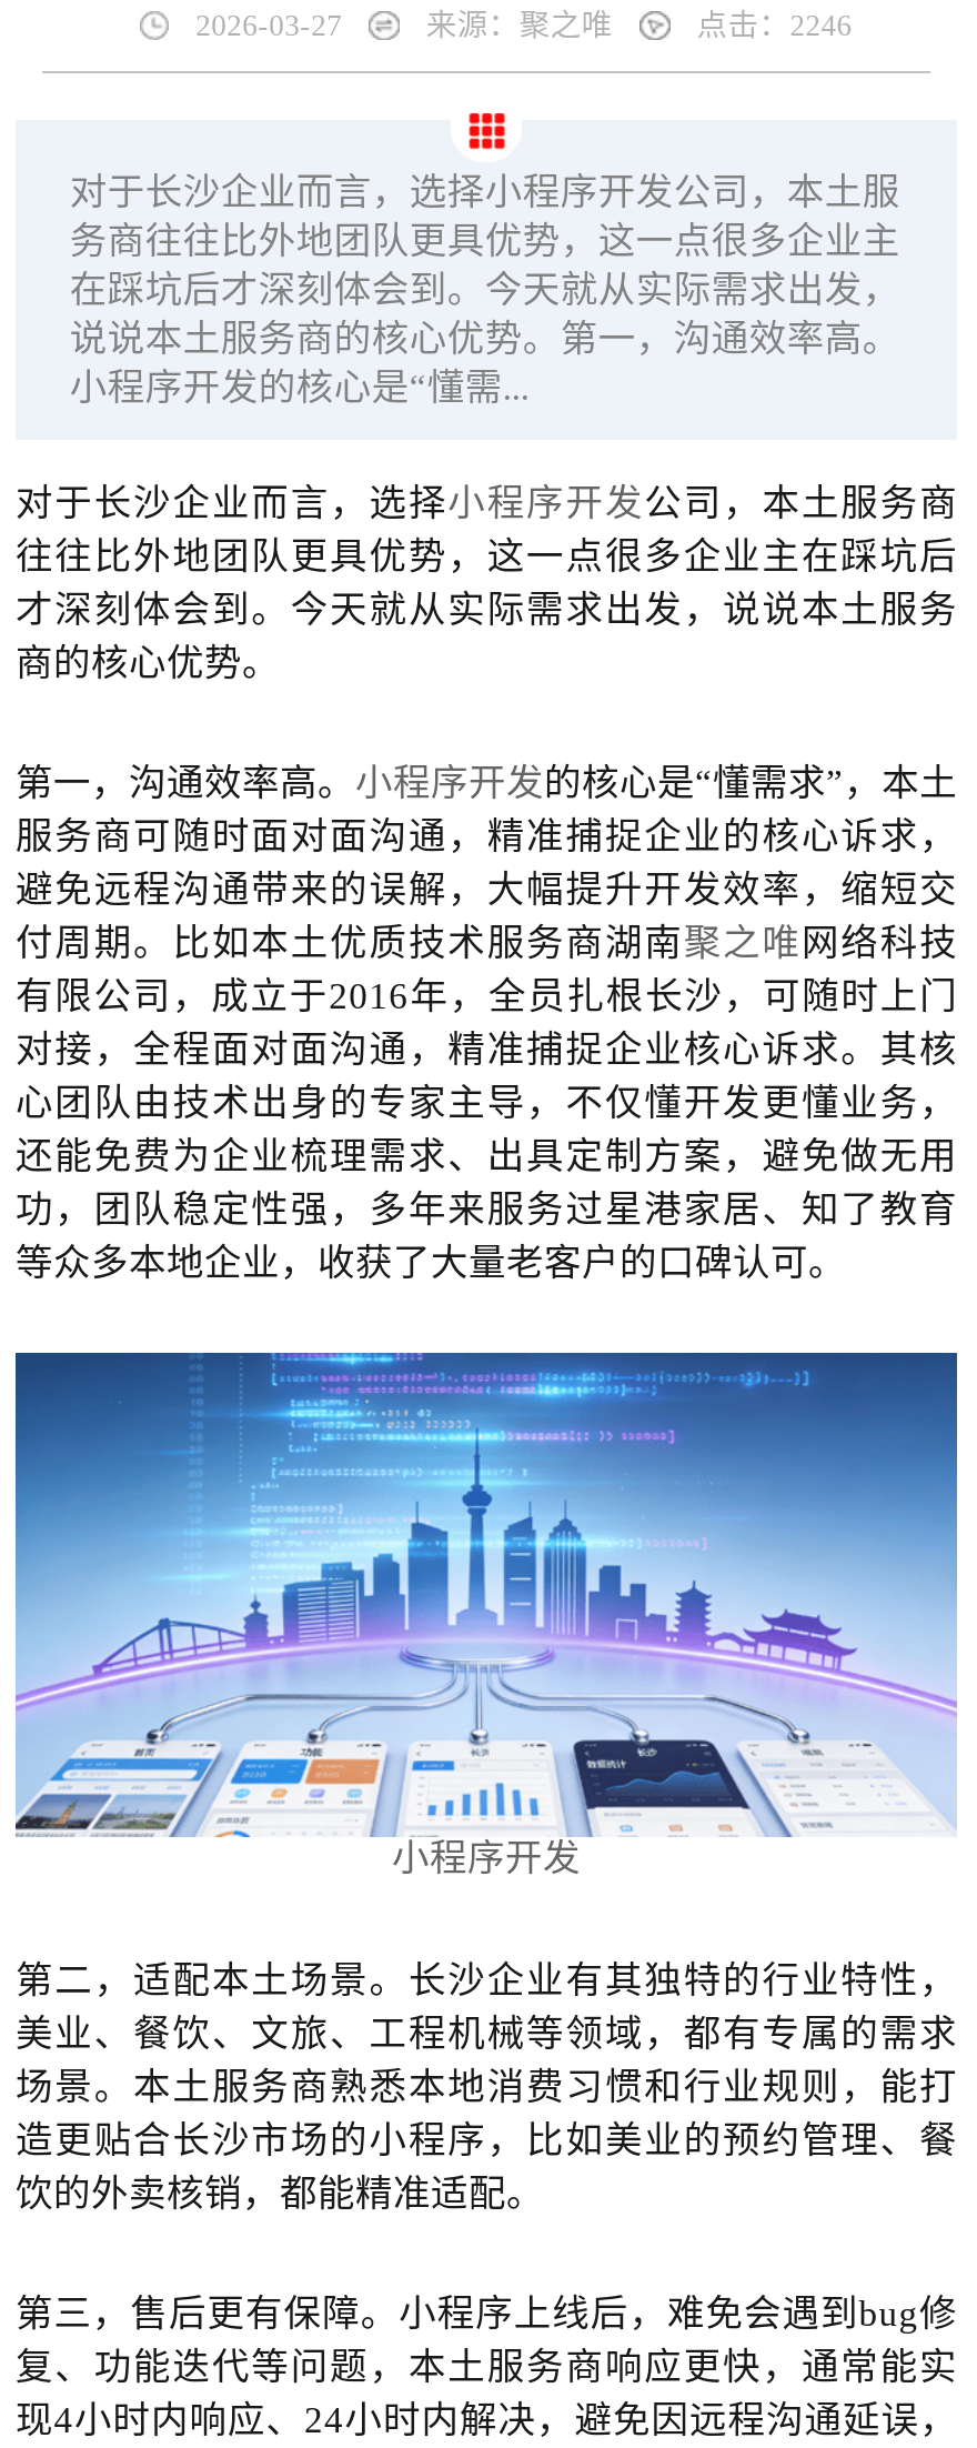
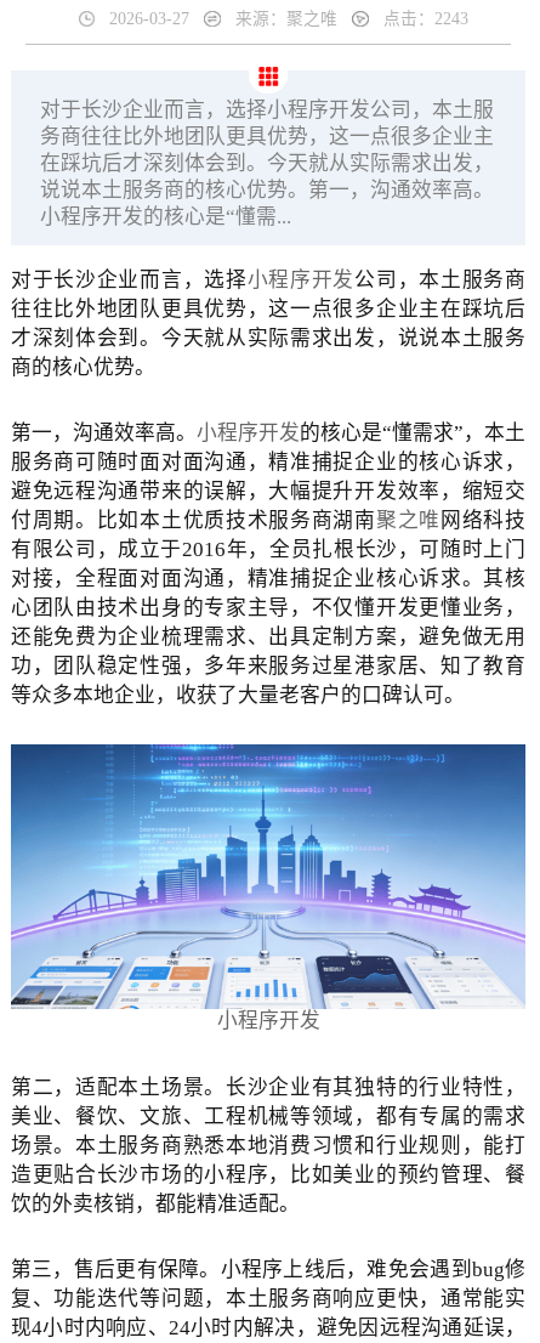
[697,10,852,43] 点击：2246 -> [383,10,468,28] 点击：2243

